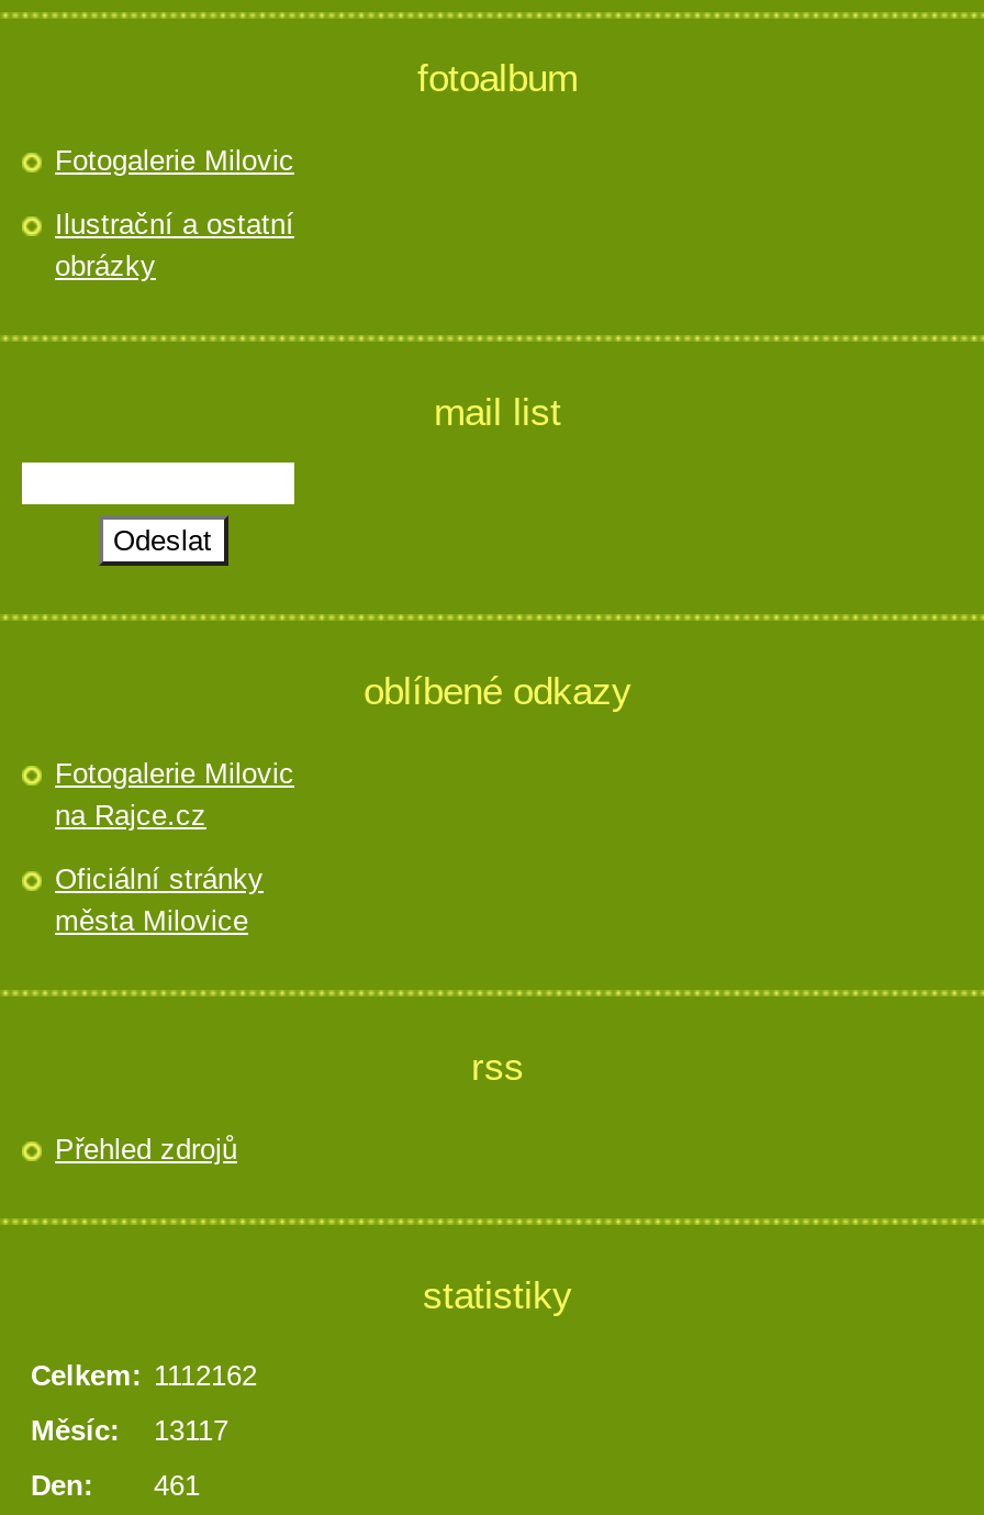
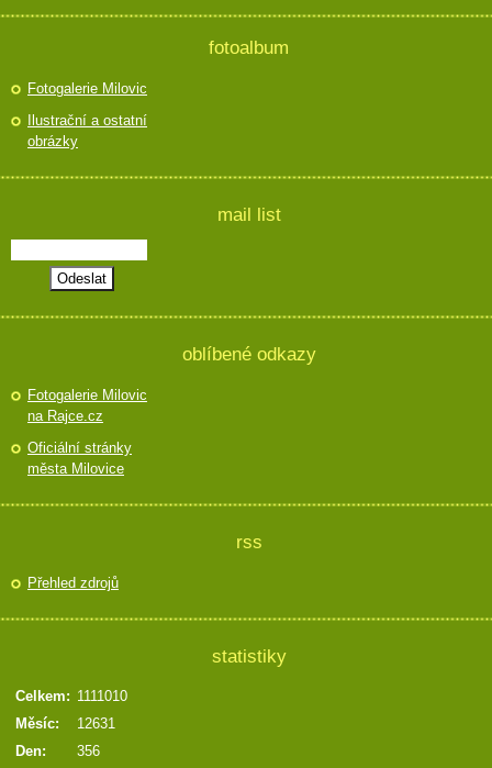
[31,1358,257,1391] Celkem: 1112162 -> [15,687,127,704] Celkem: 1111010
[31,1413,228,1446] Měsíc: 13117 -> [15,715,115,731] Měsíc: 12631
[31,1468,200,1501] Den: 461 -> [15,742,100,759] Den: 356

